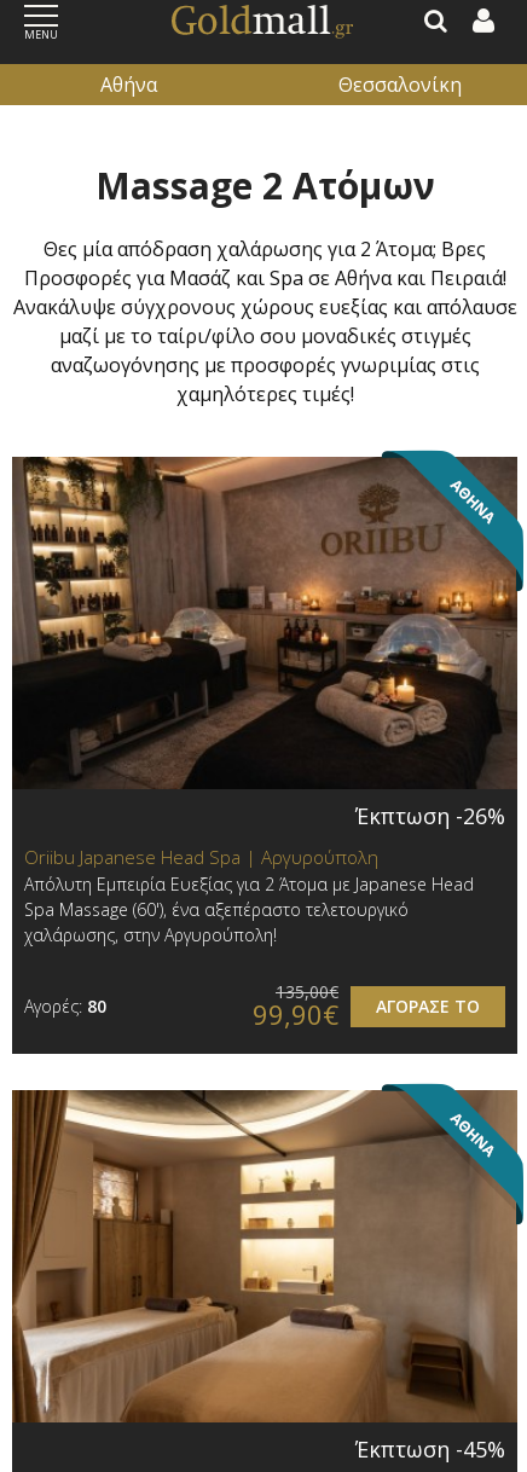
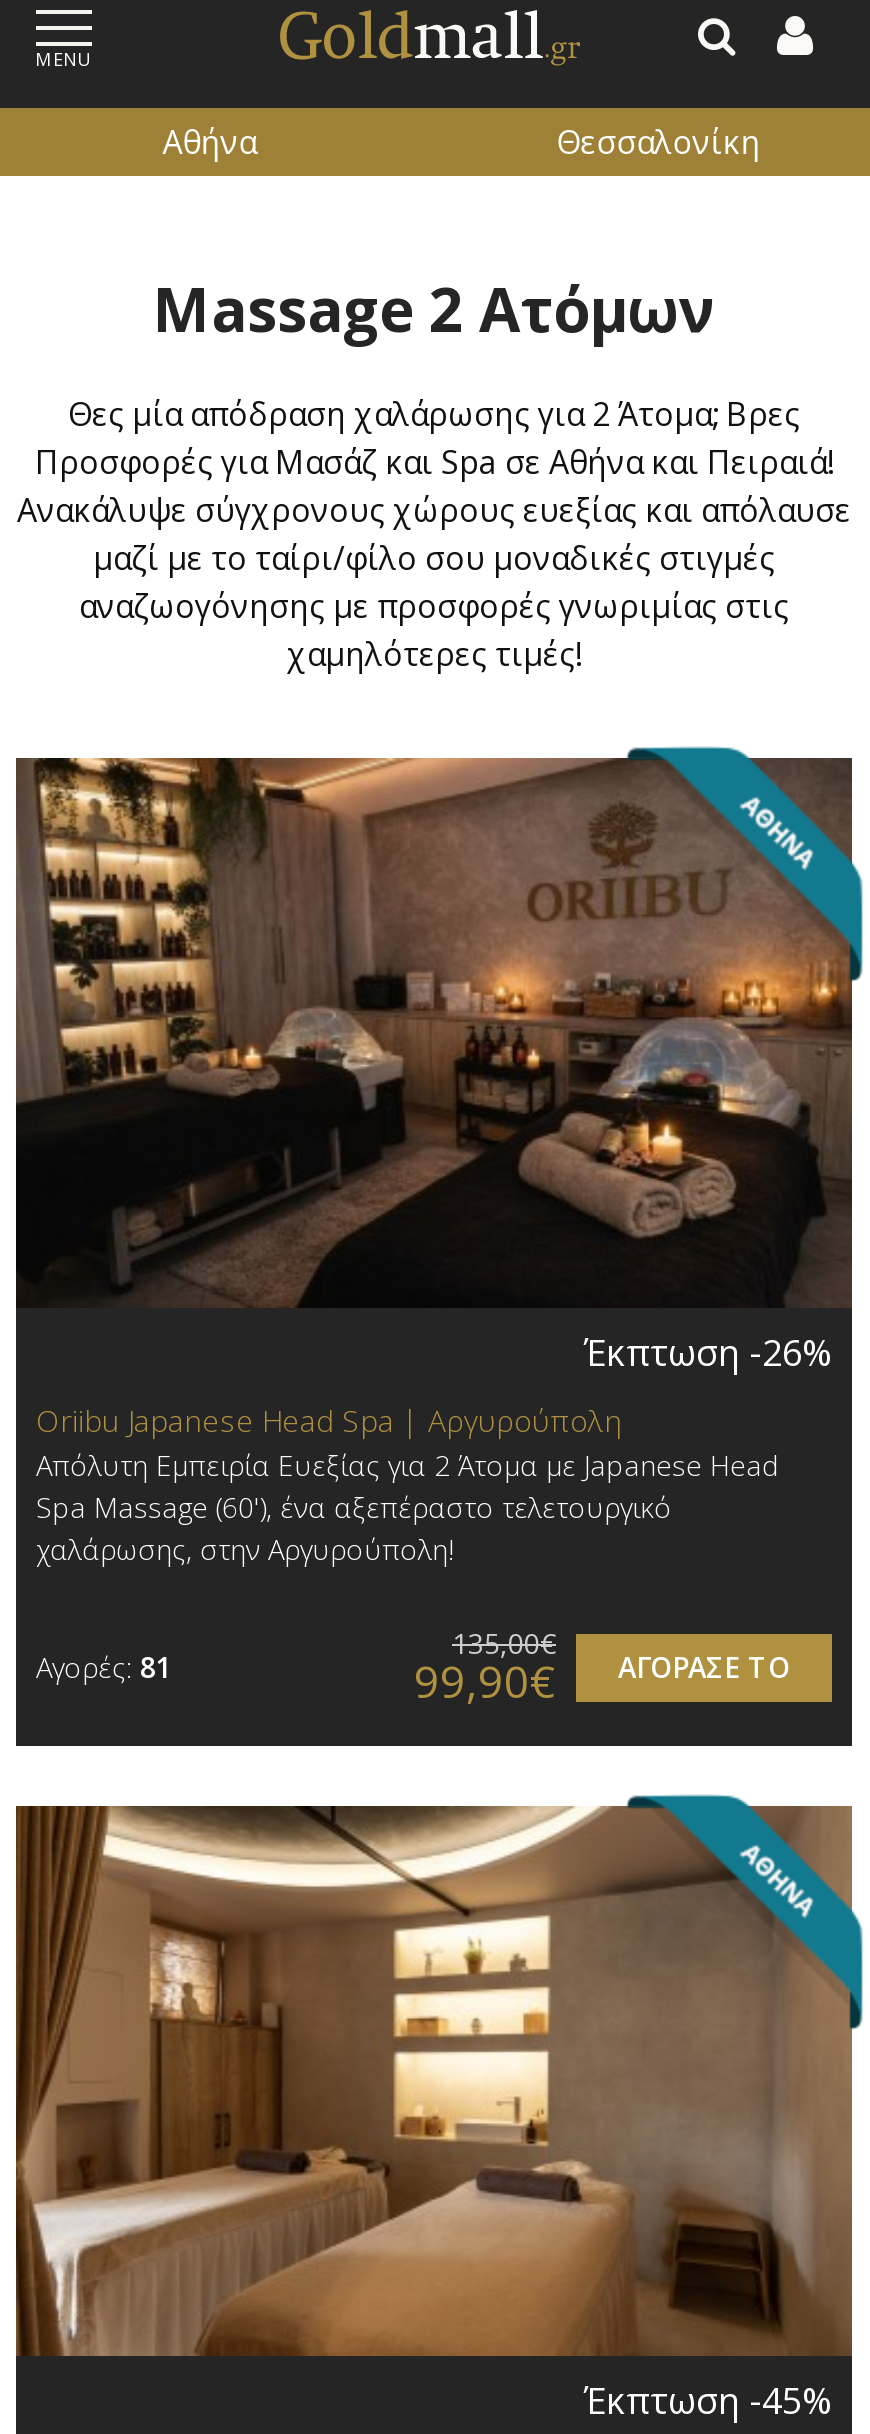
[24,995,106,1017] Αγορές: 80 -> [36,1648,172,1686] Αγορές: 81

